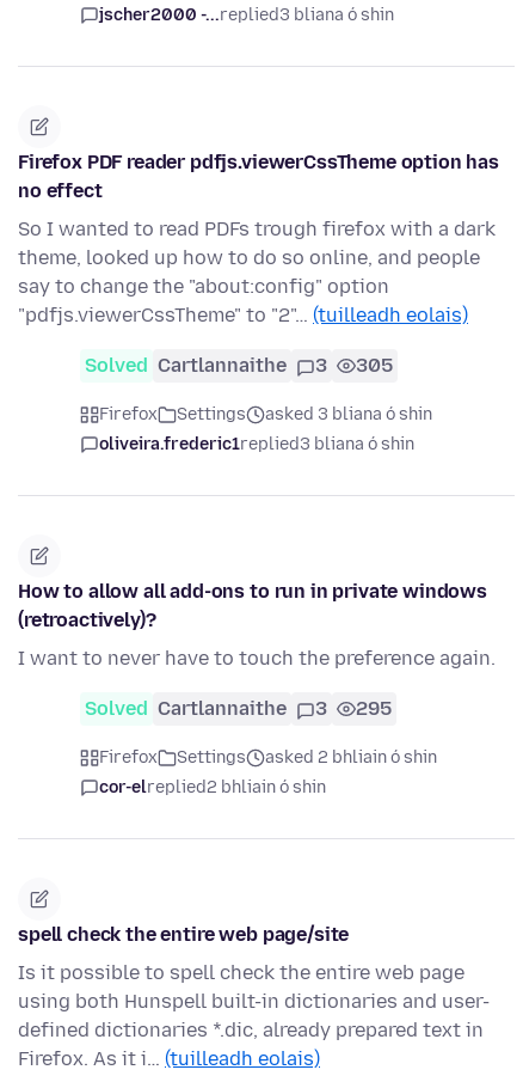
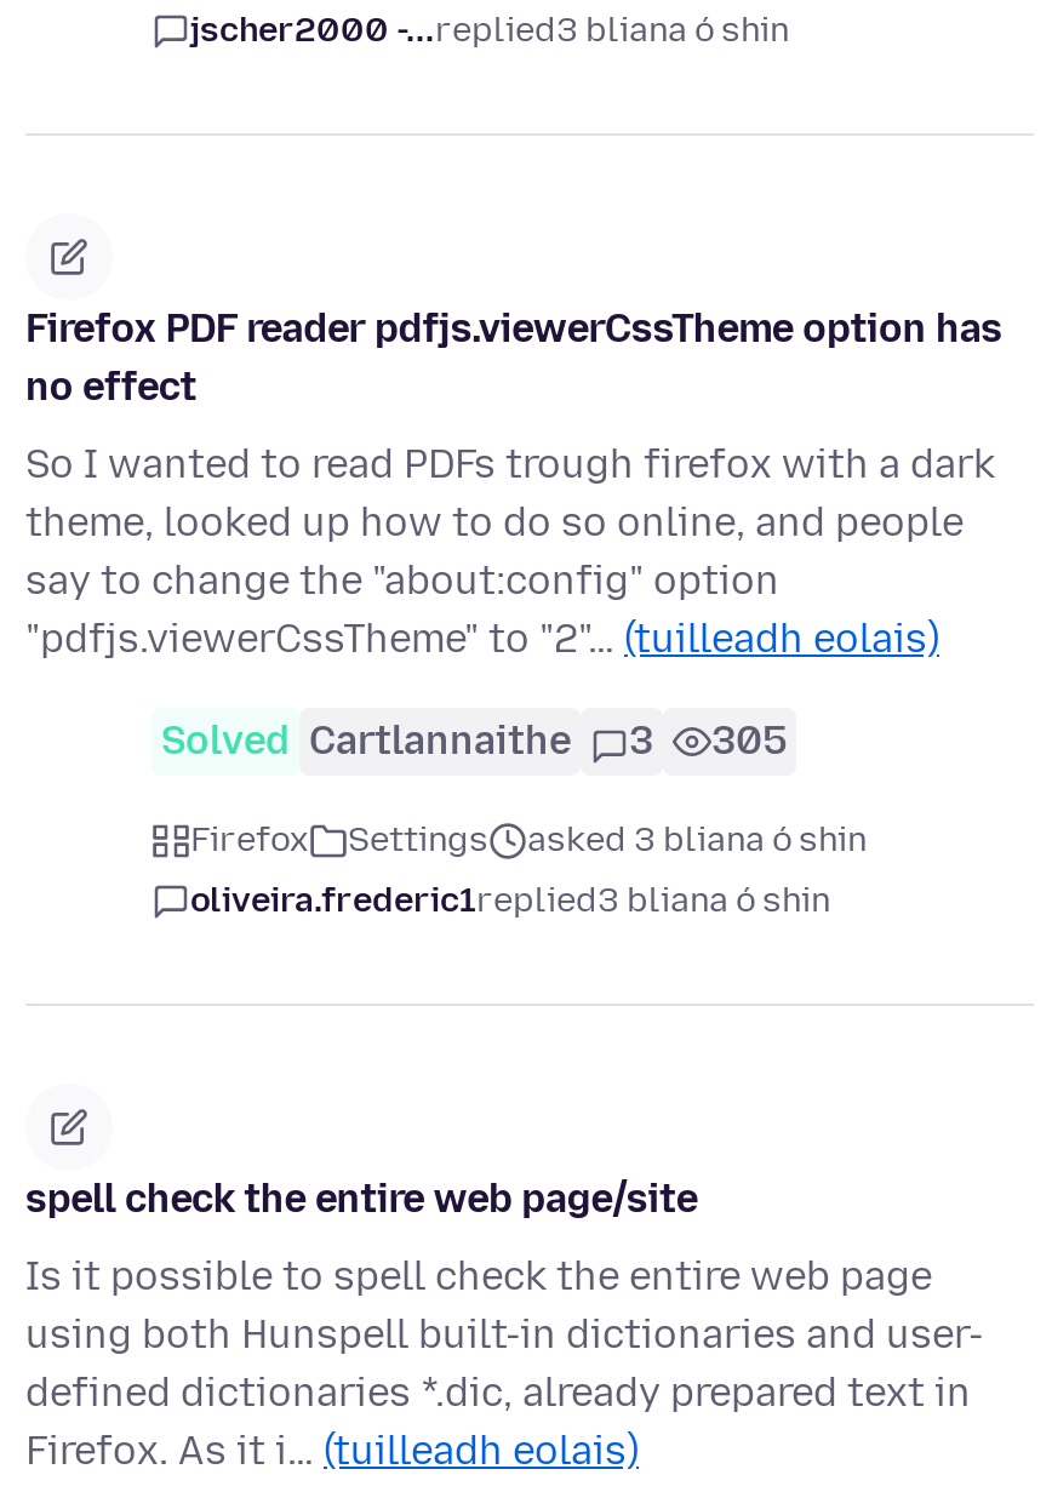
[18,580,496,798] How to allow all add-ons to run in private windows | (retroactively)? | I want to never have to touch the preference again. | Solved Cartlannaithe | 3 | 295 | Firefox | Settings | asked 2 bhliain ó shin | cor-elreplied 2 bhliain ó shin -> none

